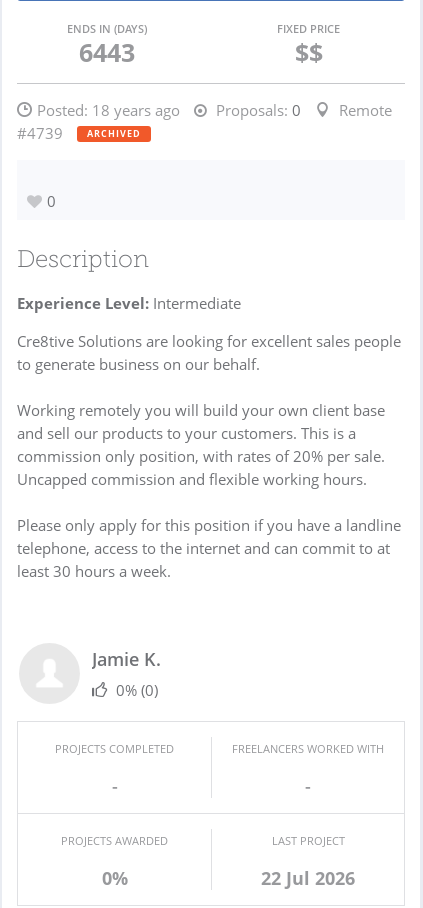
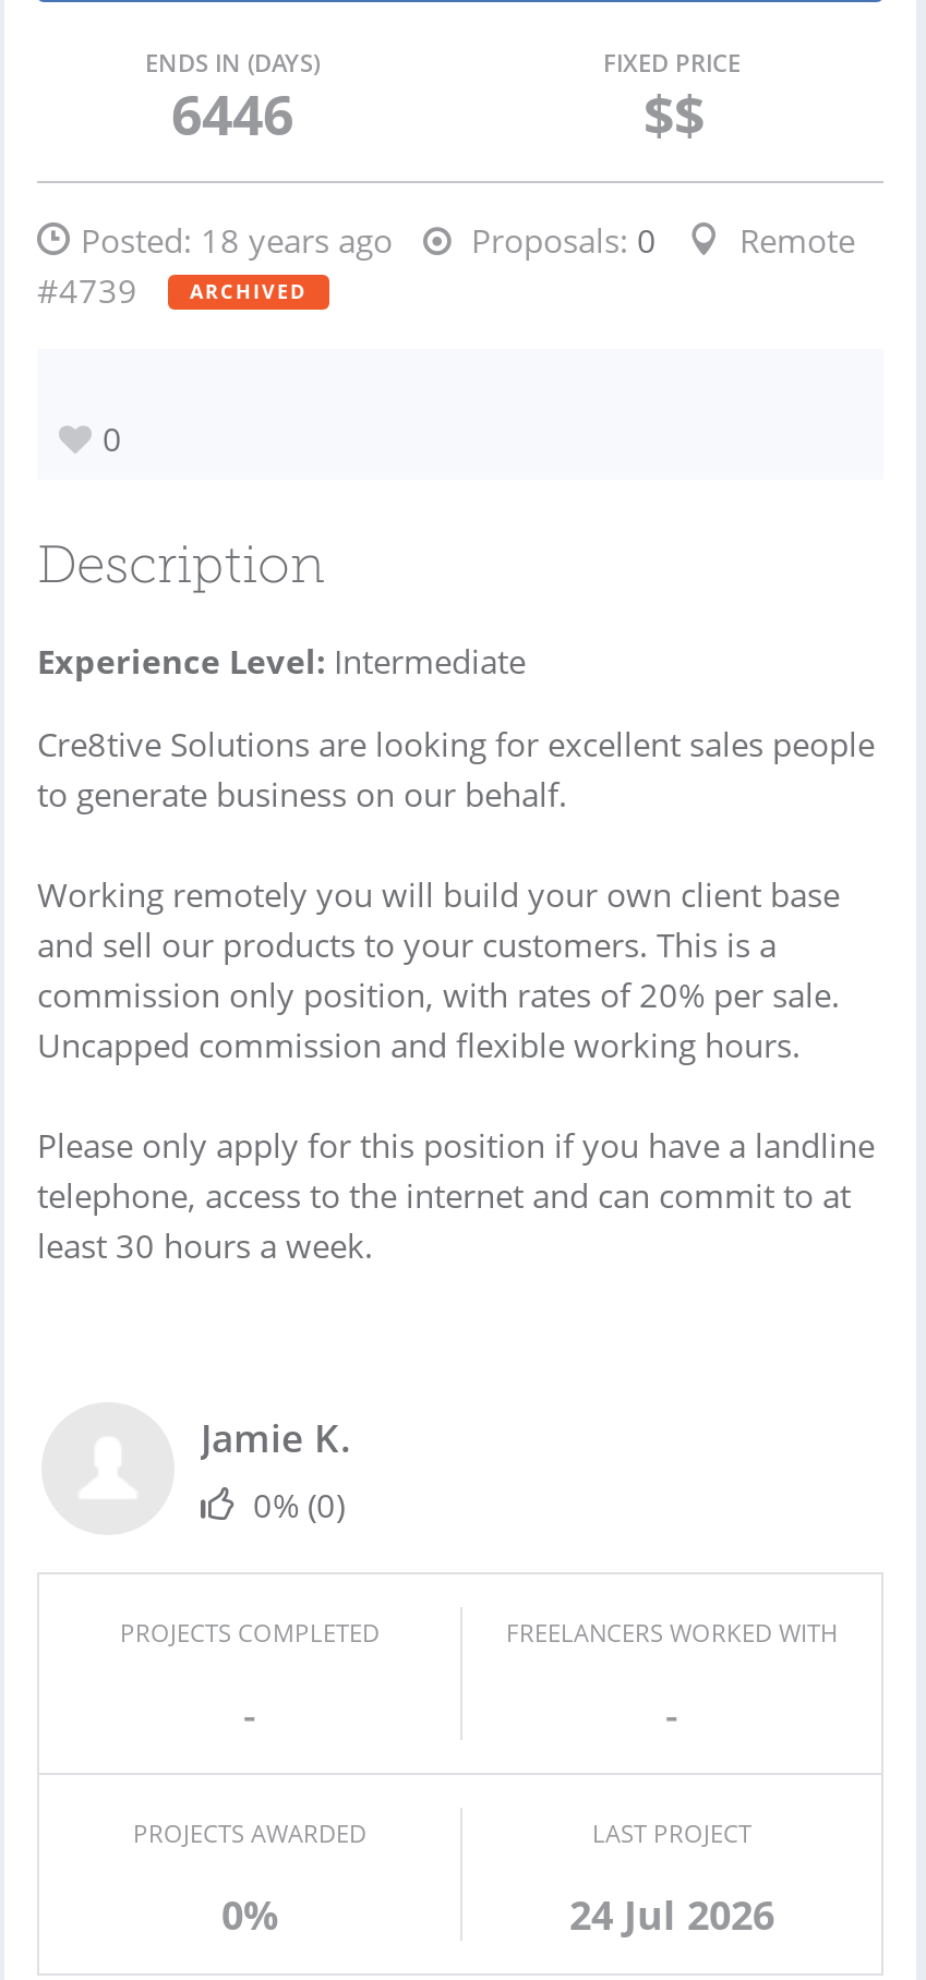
[78,35,134,69] 6443 -> [171,76,293,150] 6446
[261,866,355,890] 22 Jul 2026 -> [569,1888,774,1941] 24 Jul 2026

